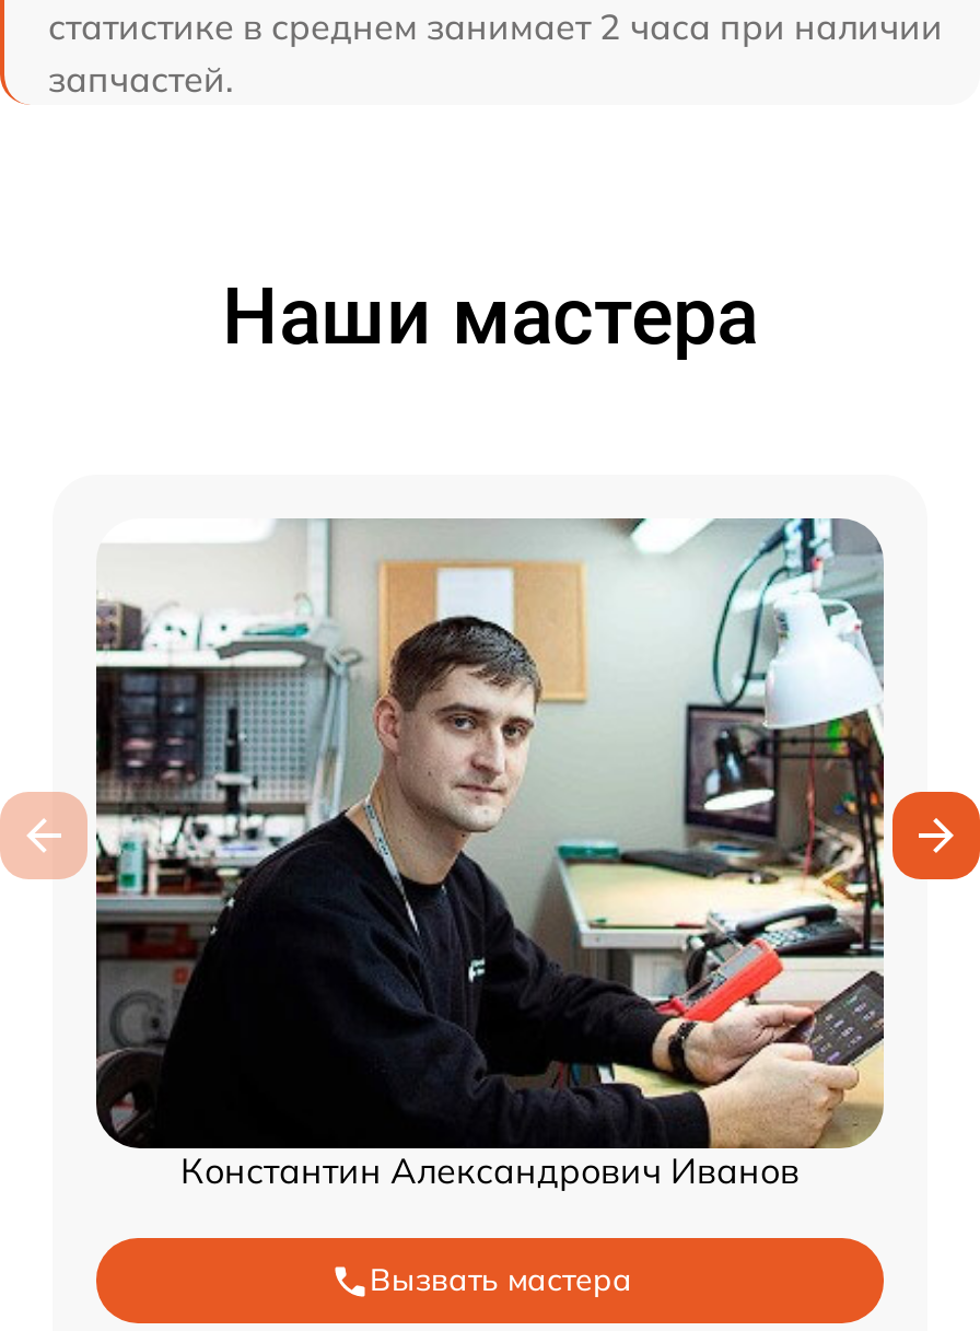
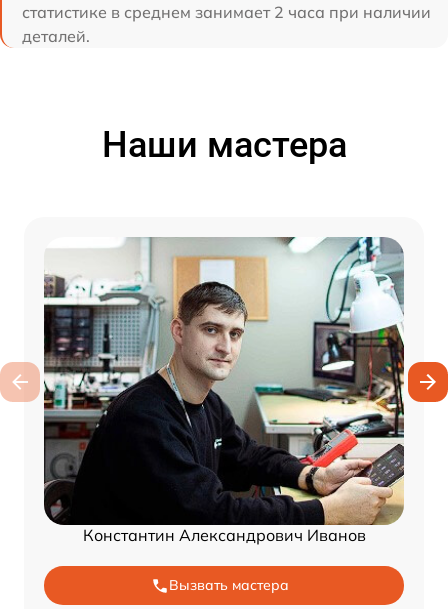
[48,57,234,101] запчастей. -> [22,26,90,46] деталей.

